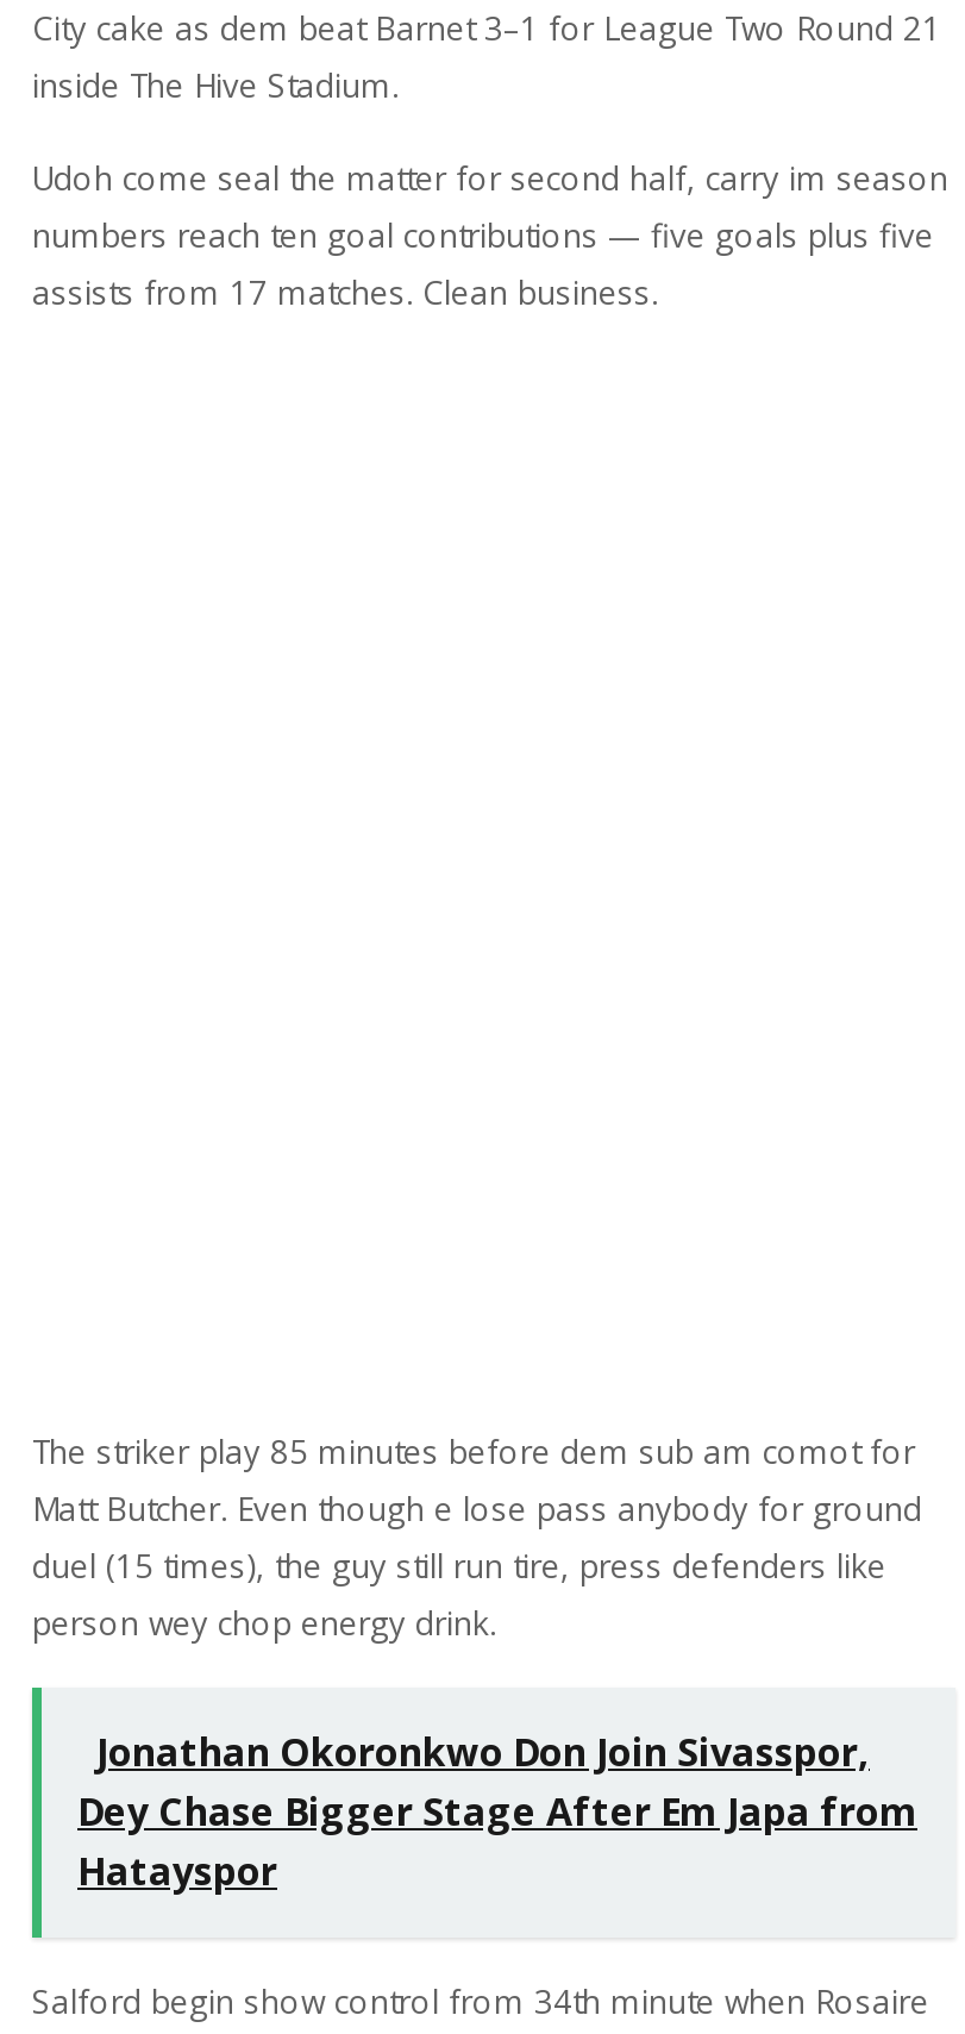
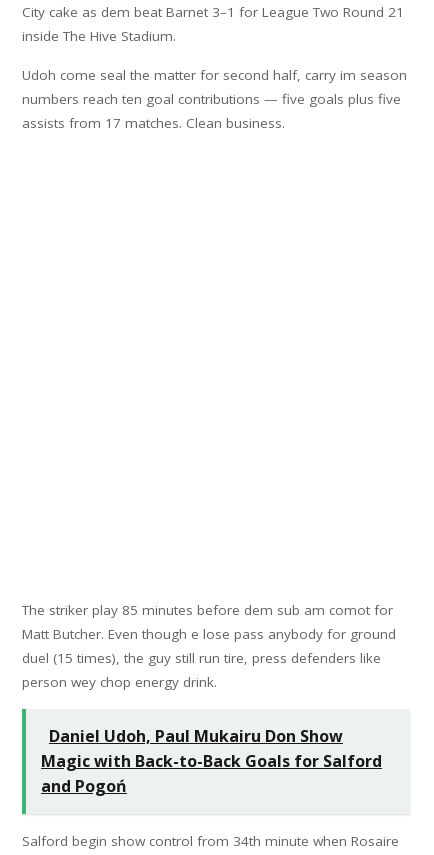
[77,1726,917,1898] Jonathan Okoronkwo Don Join Sivasspor, | Dey Chase Bigger Stage After Em Japa from | Hatayspor -> [41,725,382,797] Daniel Udoh, Paul Mukairu Don Show | Magic with Back-to-Back Goals for Salford | and Pogoń

